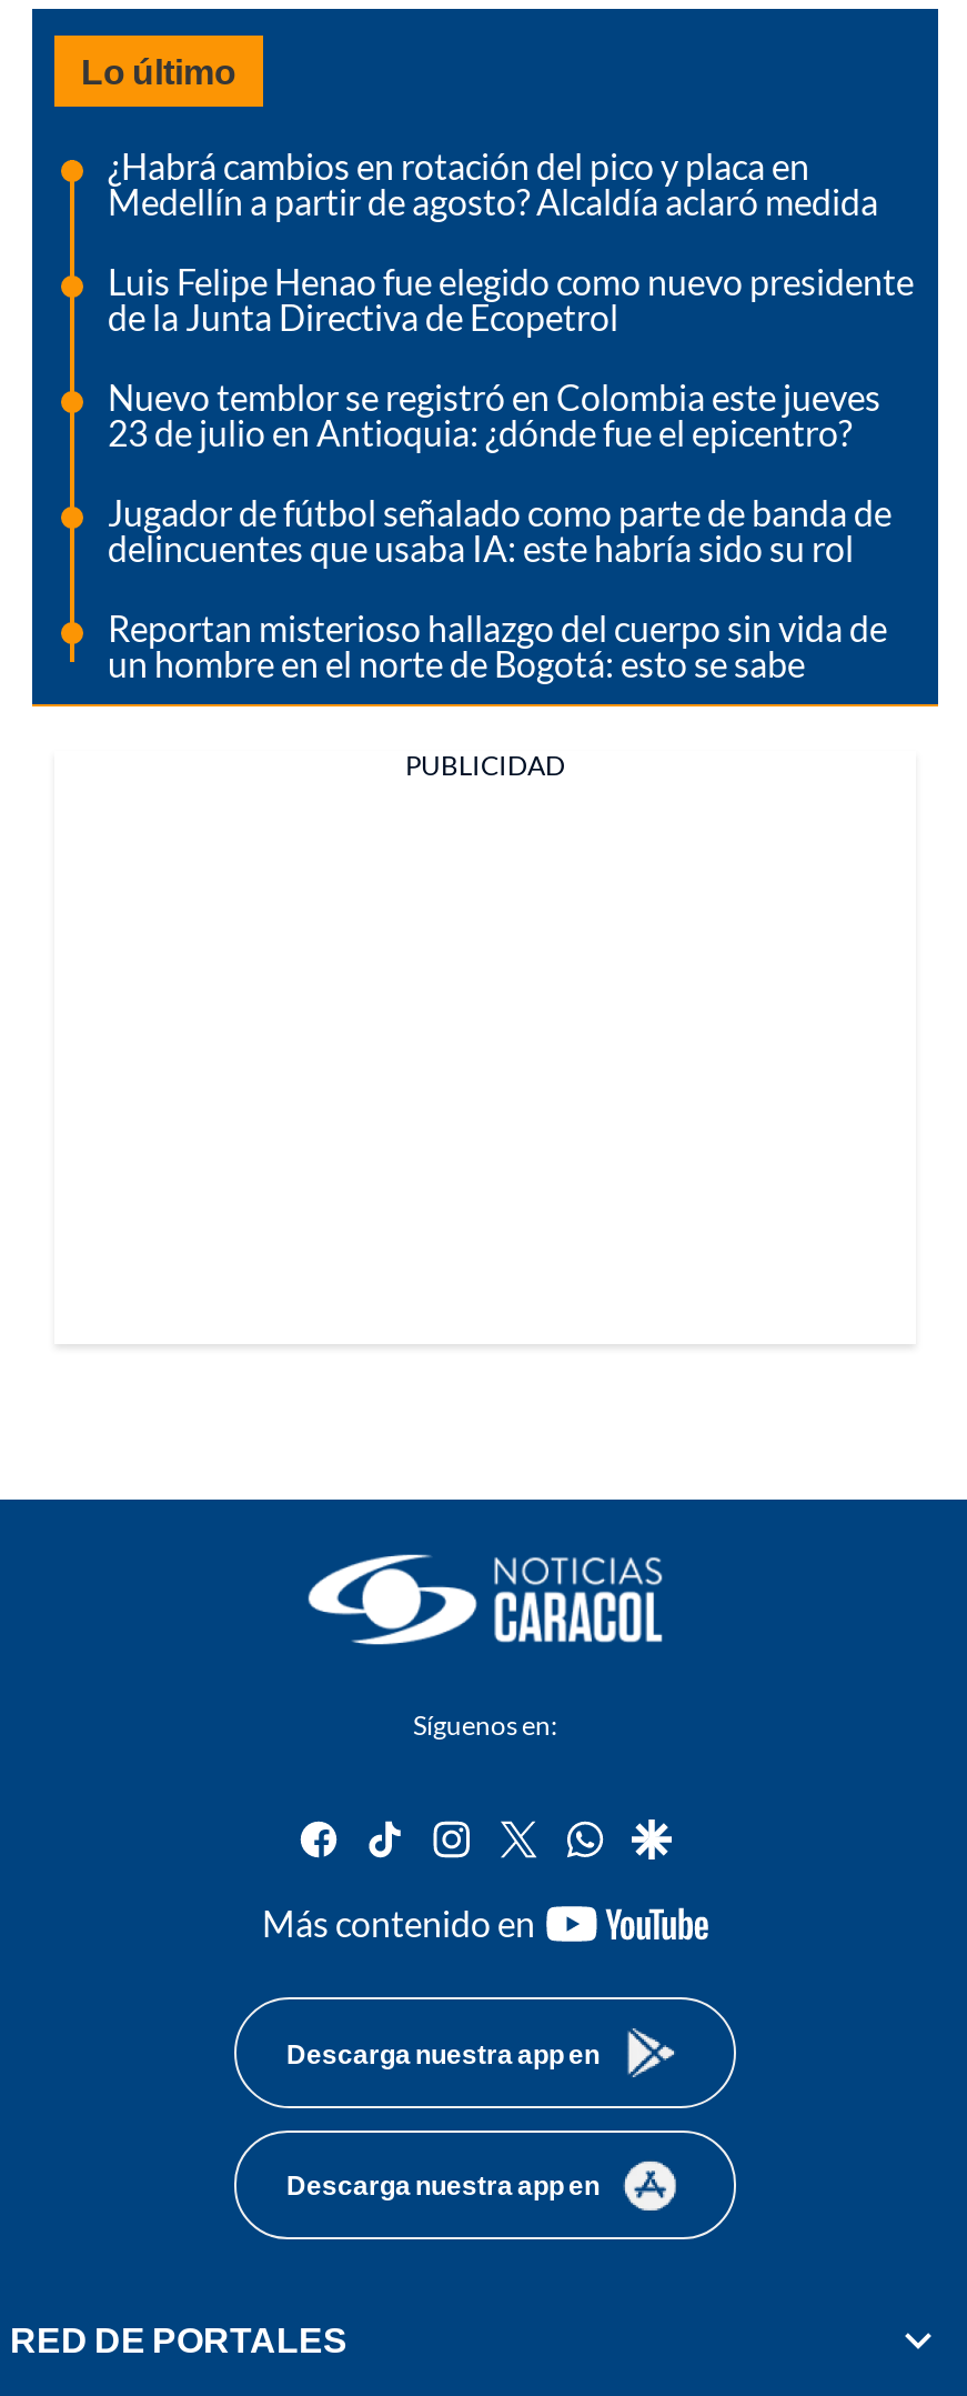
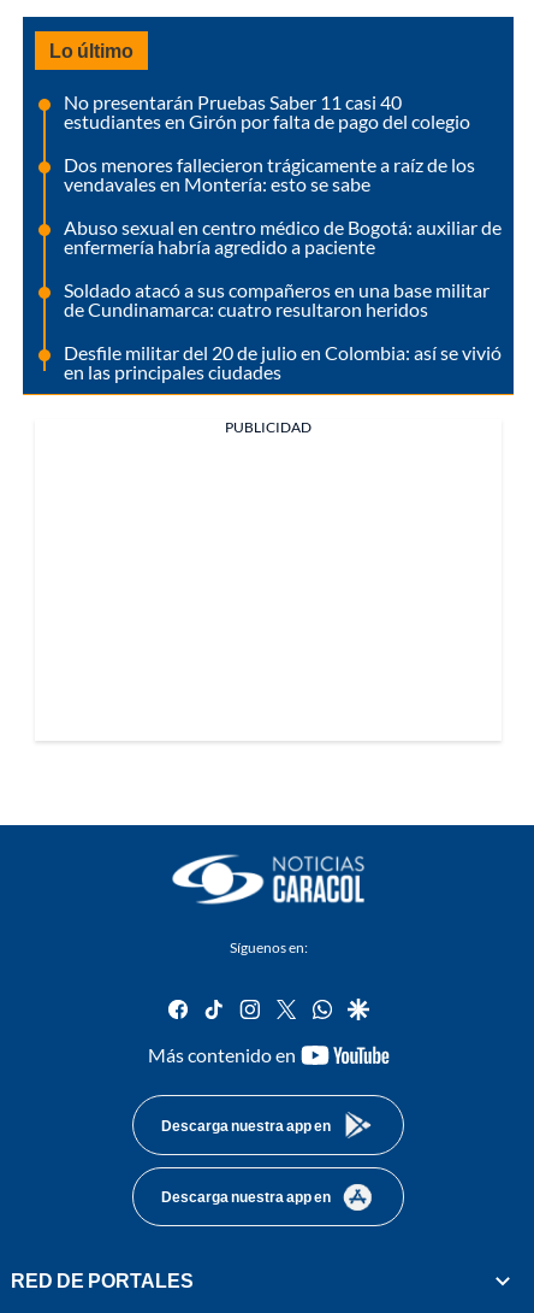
[108,145,878,223] ¿Habrá cambios en rotación del pico y placa en | Medellín a partir de agosto? Alcaldía aclaró medida -> [64,91,470,133] No presentarán Pruebas Saber 11 casi 40 | estudiantes en Girón por falta de pago del colegio
[108,261,914,338] Luis Felipe Henao fue elegido como nuevo presidente | de la Junta Directiva de Ecopetrol -> [64,153,475,196] Dos menores fallecieron trágicamente a raíz de los | vendavales en Montería: esto se sabe
[108,376,880,454] Nuevo temblor se registró en Colombia este jueves | 23 de julio en Antioquia: ¿dónde fue el epicentro? -> [64,216,502,258] Abuso sexual en centro médico de Bogotá: auxiliar de | enfermería habría agredido a paciente
[108,492,892,569] Jugador de fútbol señalado como parte de banda de | delincuentes que usaba IA: este habría sido su rol -> [64,279,489,321] Soldado atacó a sus compañeros en una base militar | de Cundinamarca: cuatro resultaron heridos
[108,607,887,685] Reportan misterioso hallazgo del cuerpo sin vida de | un hombre en el norte de Bogotá: esto se sabe -> [64,341,502,383] Desfile militar del 20 de julio en Colombia: así se vivió | en las principales ciudades

